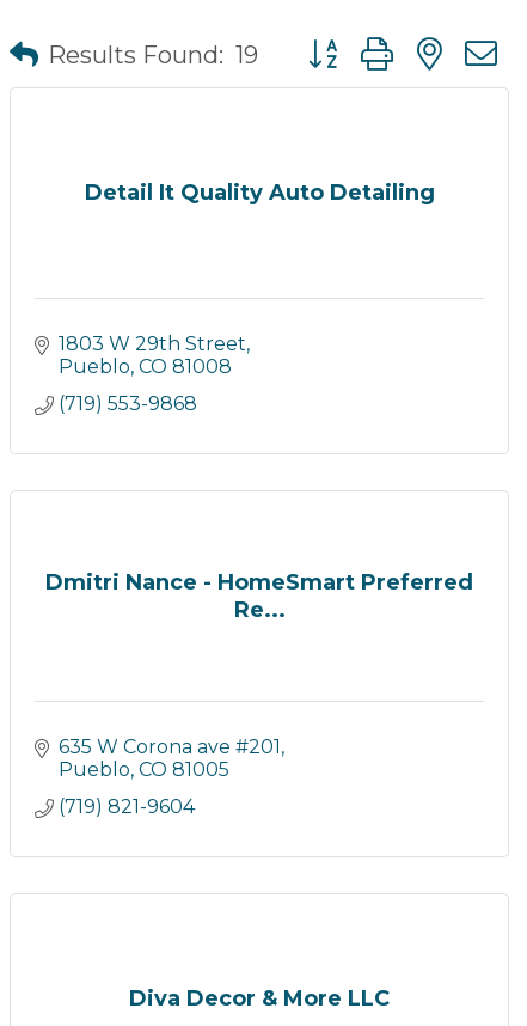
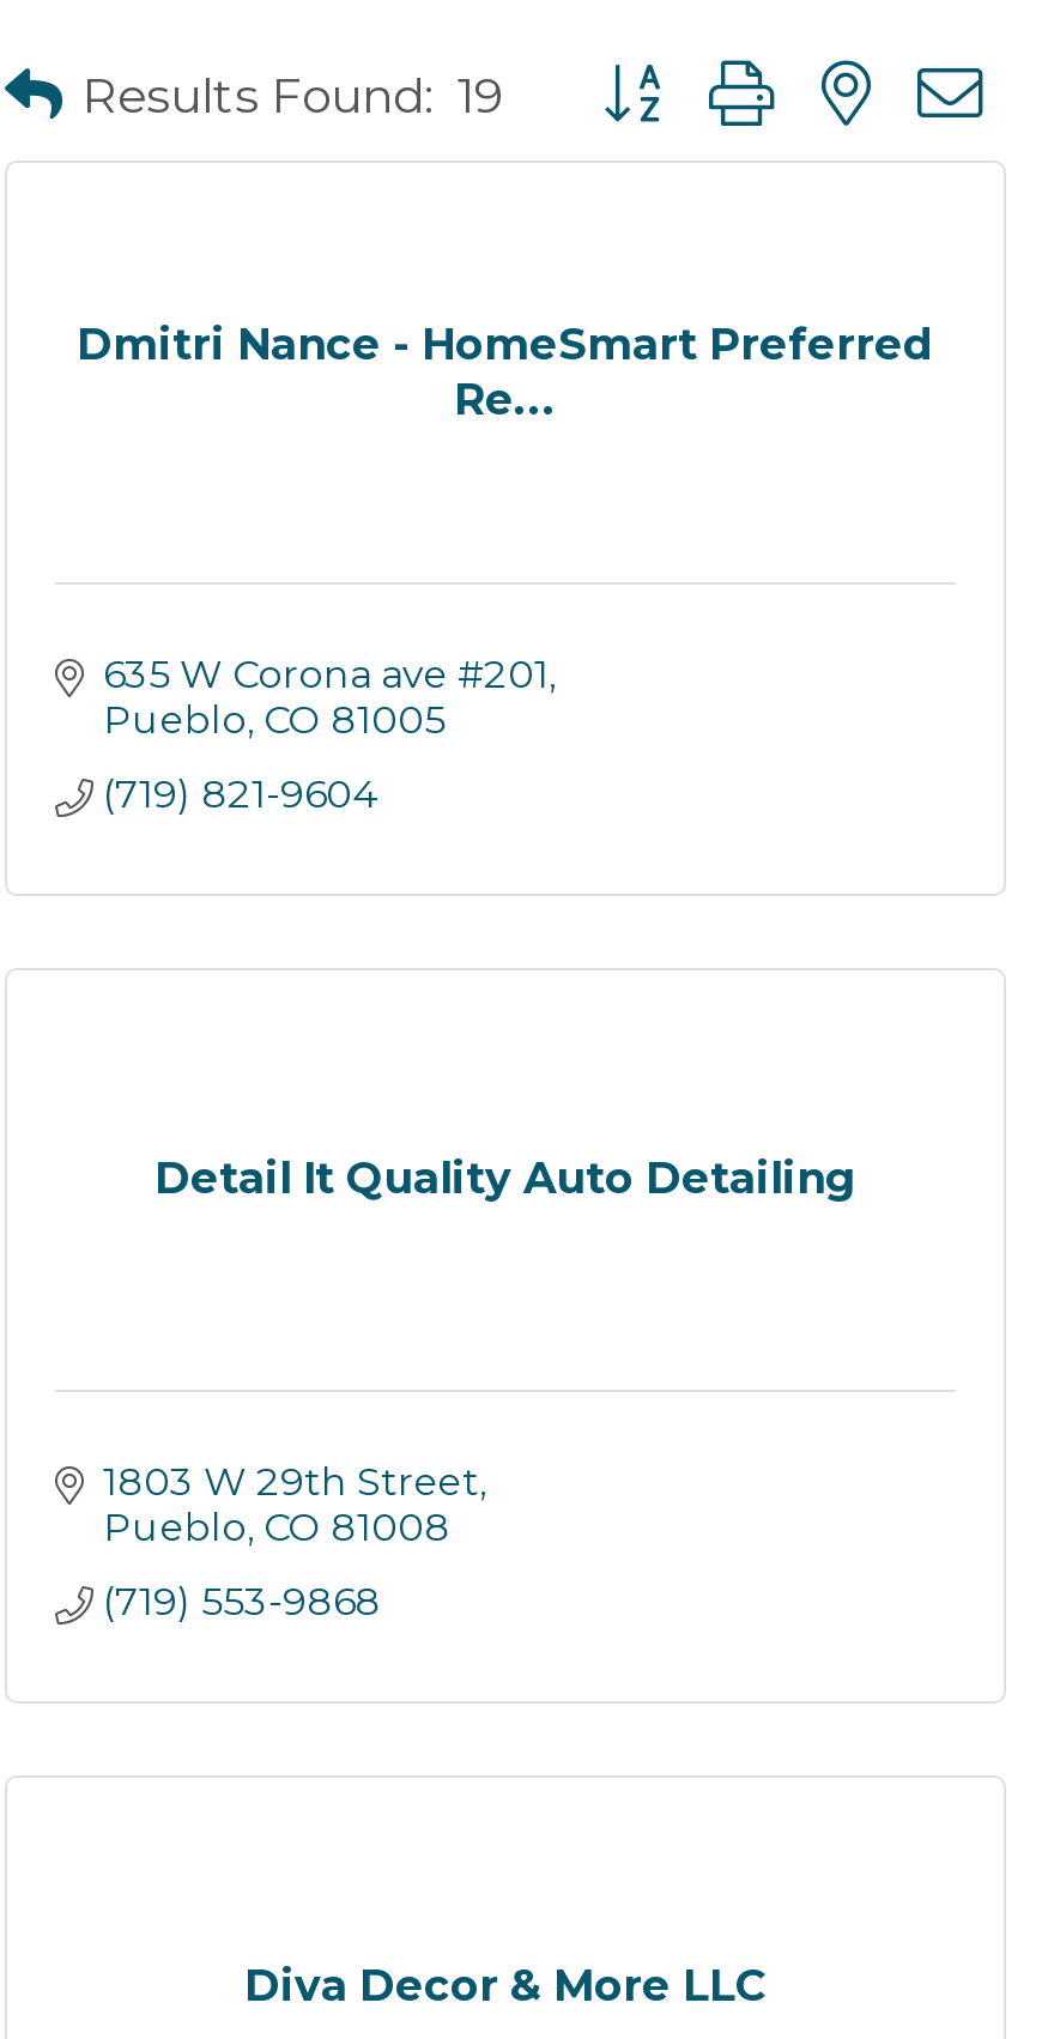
moved [84,179,434,206] -> [155,1152,856,1205]: Detail It Quality Auto Detailing
moved [59,332,246,415] -> [103,1459,479,1624]: 1803 W 29th Street | Pueblo CO 81008 | (719) 553-9868
moved [45,569,473,818] -> [77,317,934,817]: Dmitri Nance - HomeSmart Preferred | Re... | 635 W Corona ave #201 | Pueblo CO 81005 | (719) 821-9604

